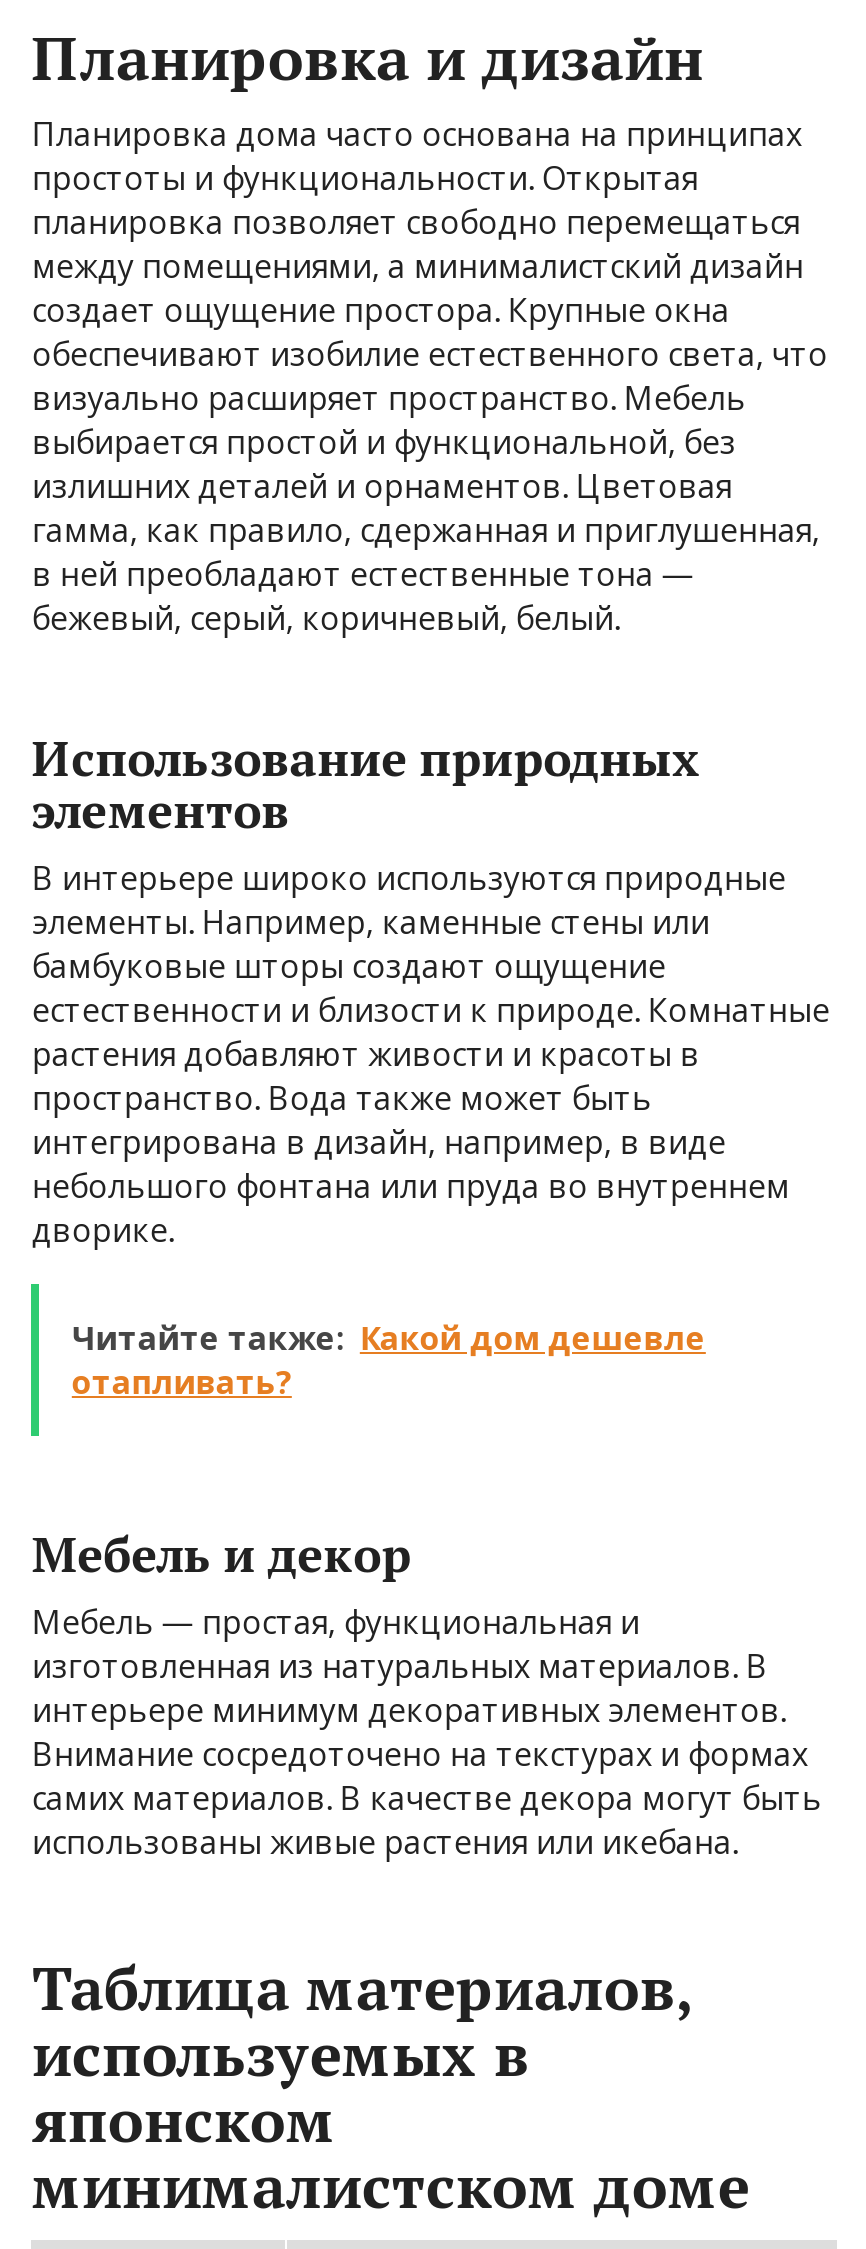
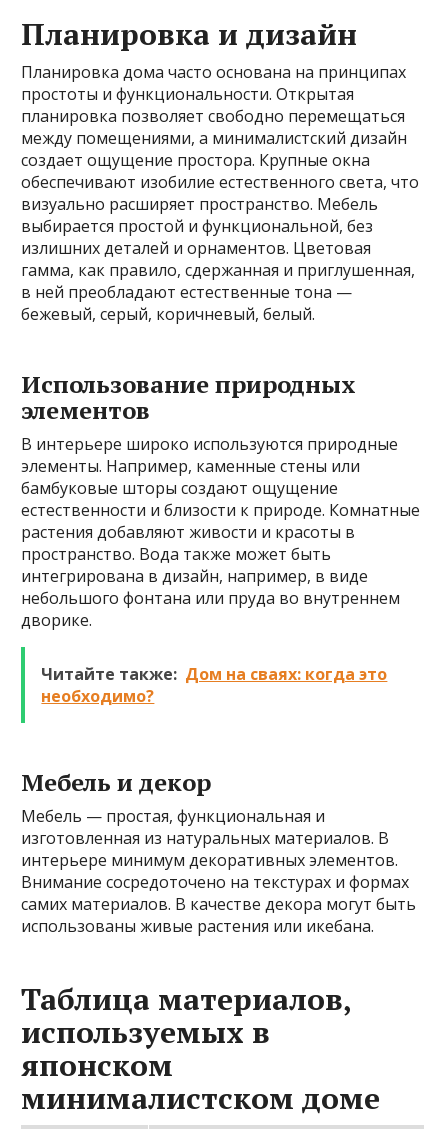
[72,1316,706,1404] Читайте также: Какой дом дешевле | отапливать? -> [41,663,387,707] Читайте также: Дом на сваях: когда это | необходимо?

